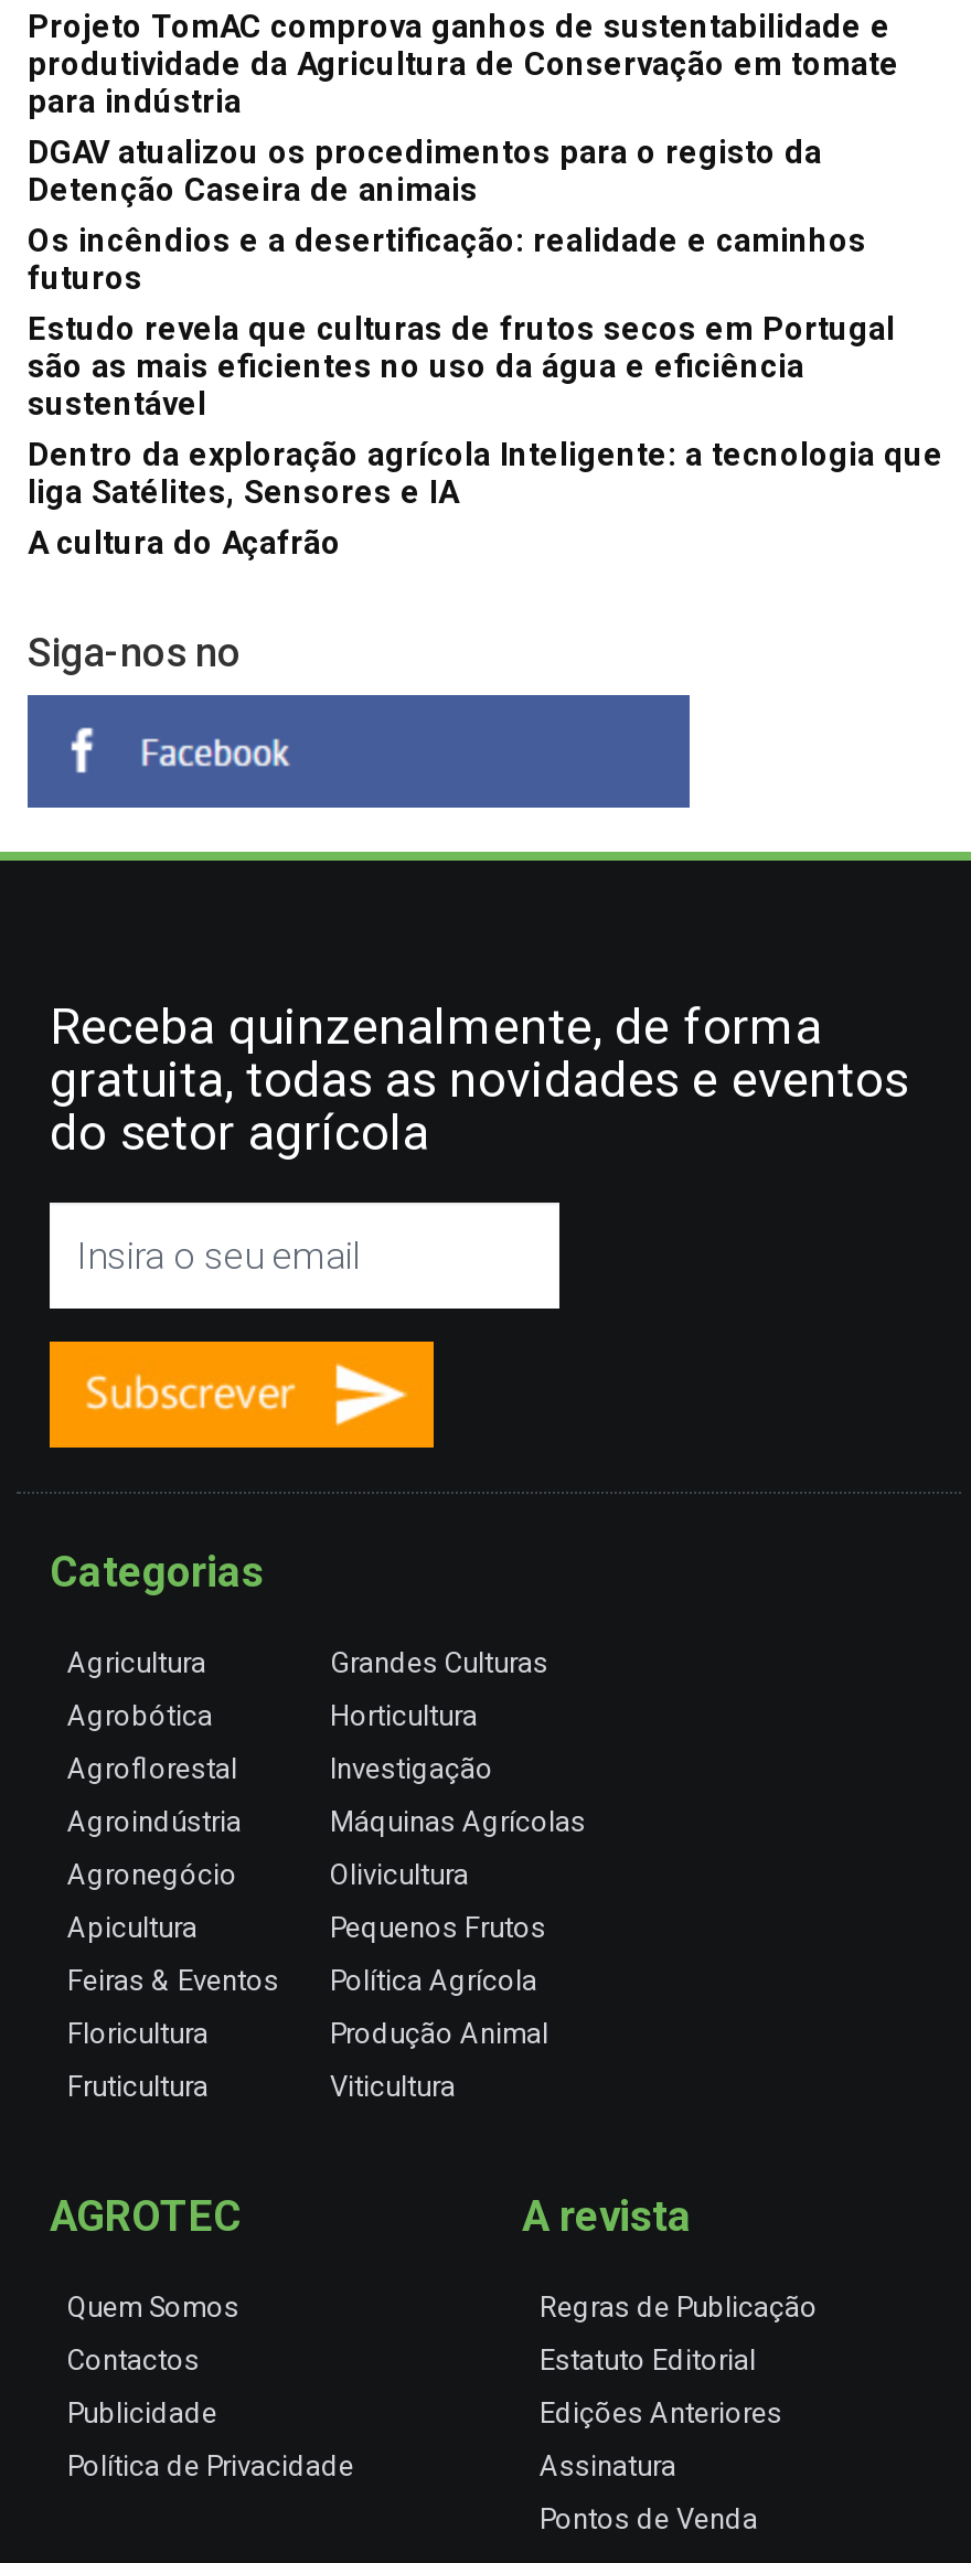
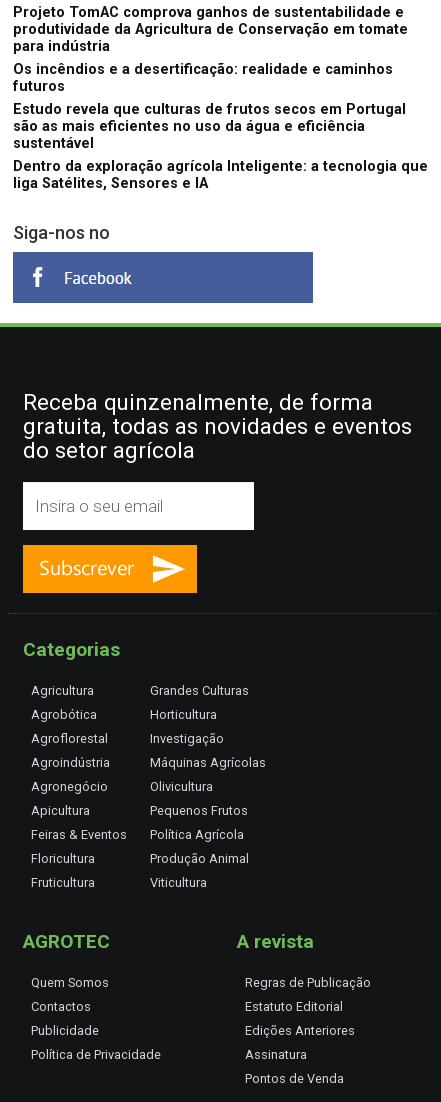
[28,134,822,209] DGAV atualizou os procedimentos para o registo da | Detenção Caseira de animais -> none
[28,525,341,562] A cultura do Açafrão -> none

